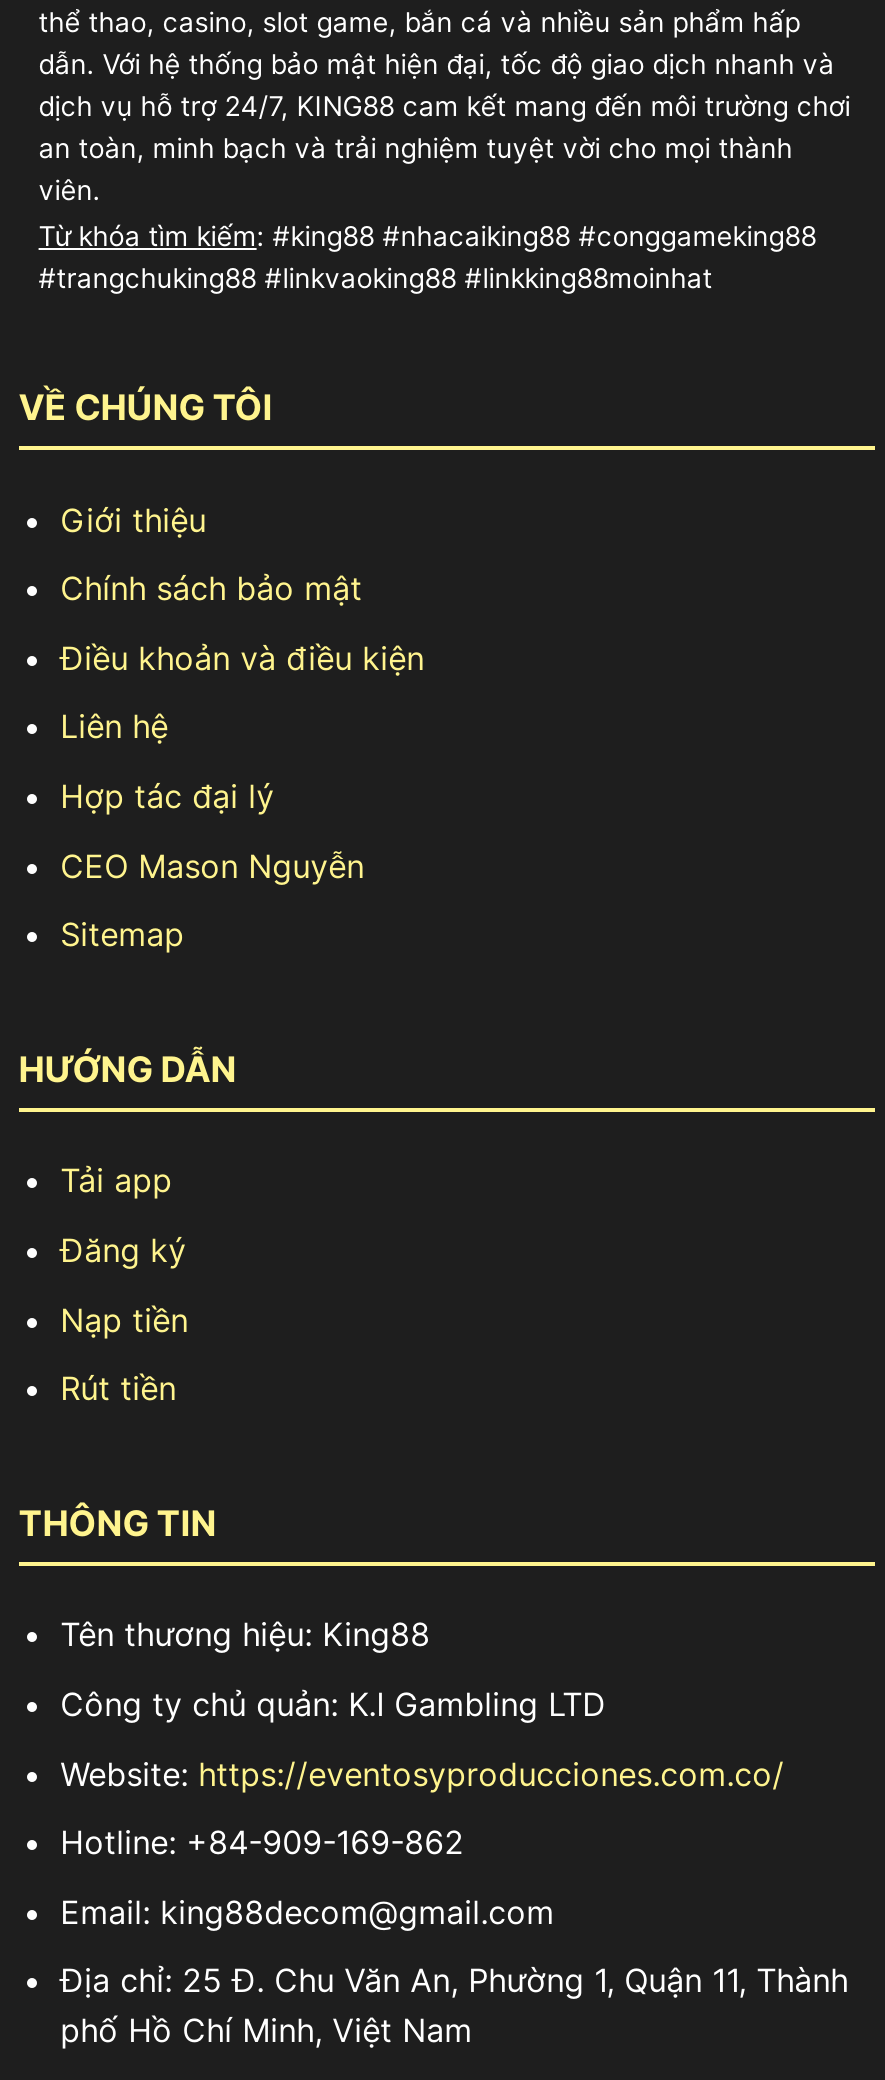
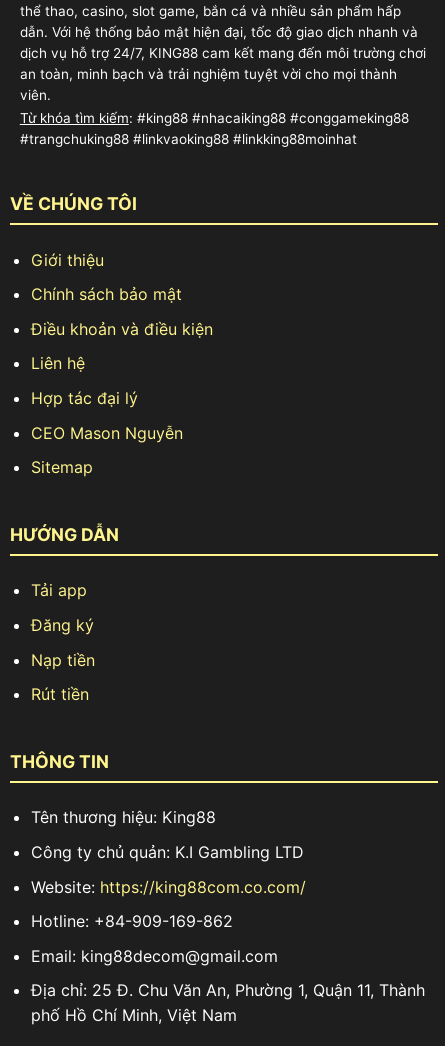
[60,1753,784,1793] Website: https://eventosyproducciones.com.co/ -> [31,877,306,897] Website: https://king88com.co.com/

